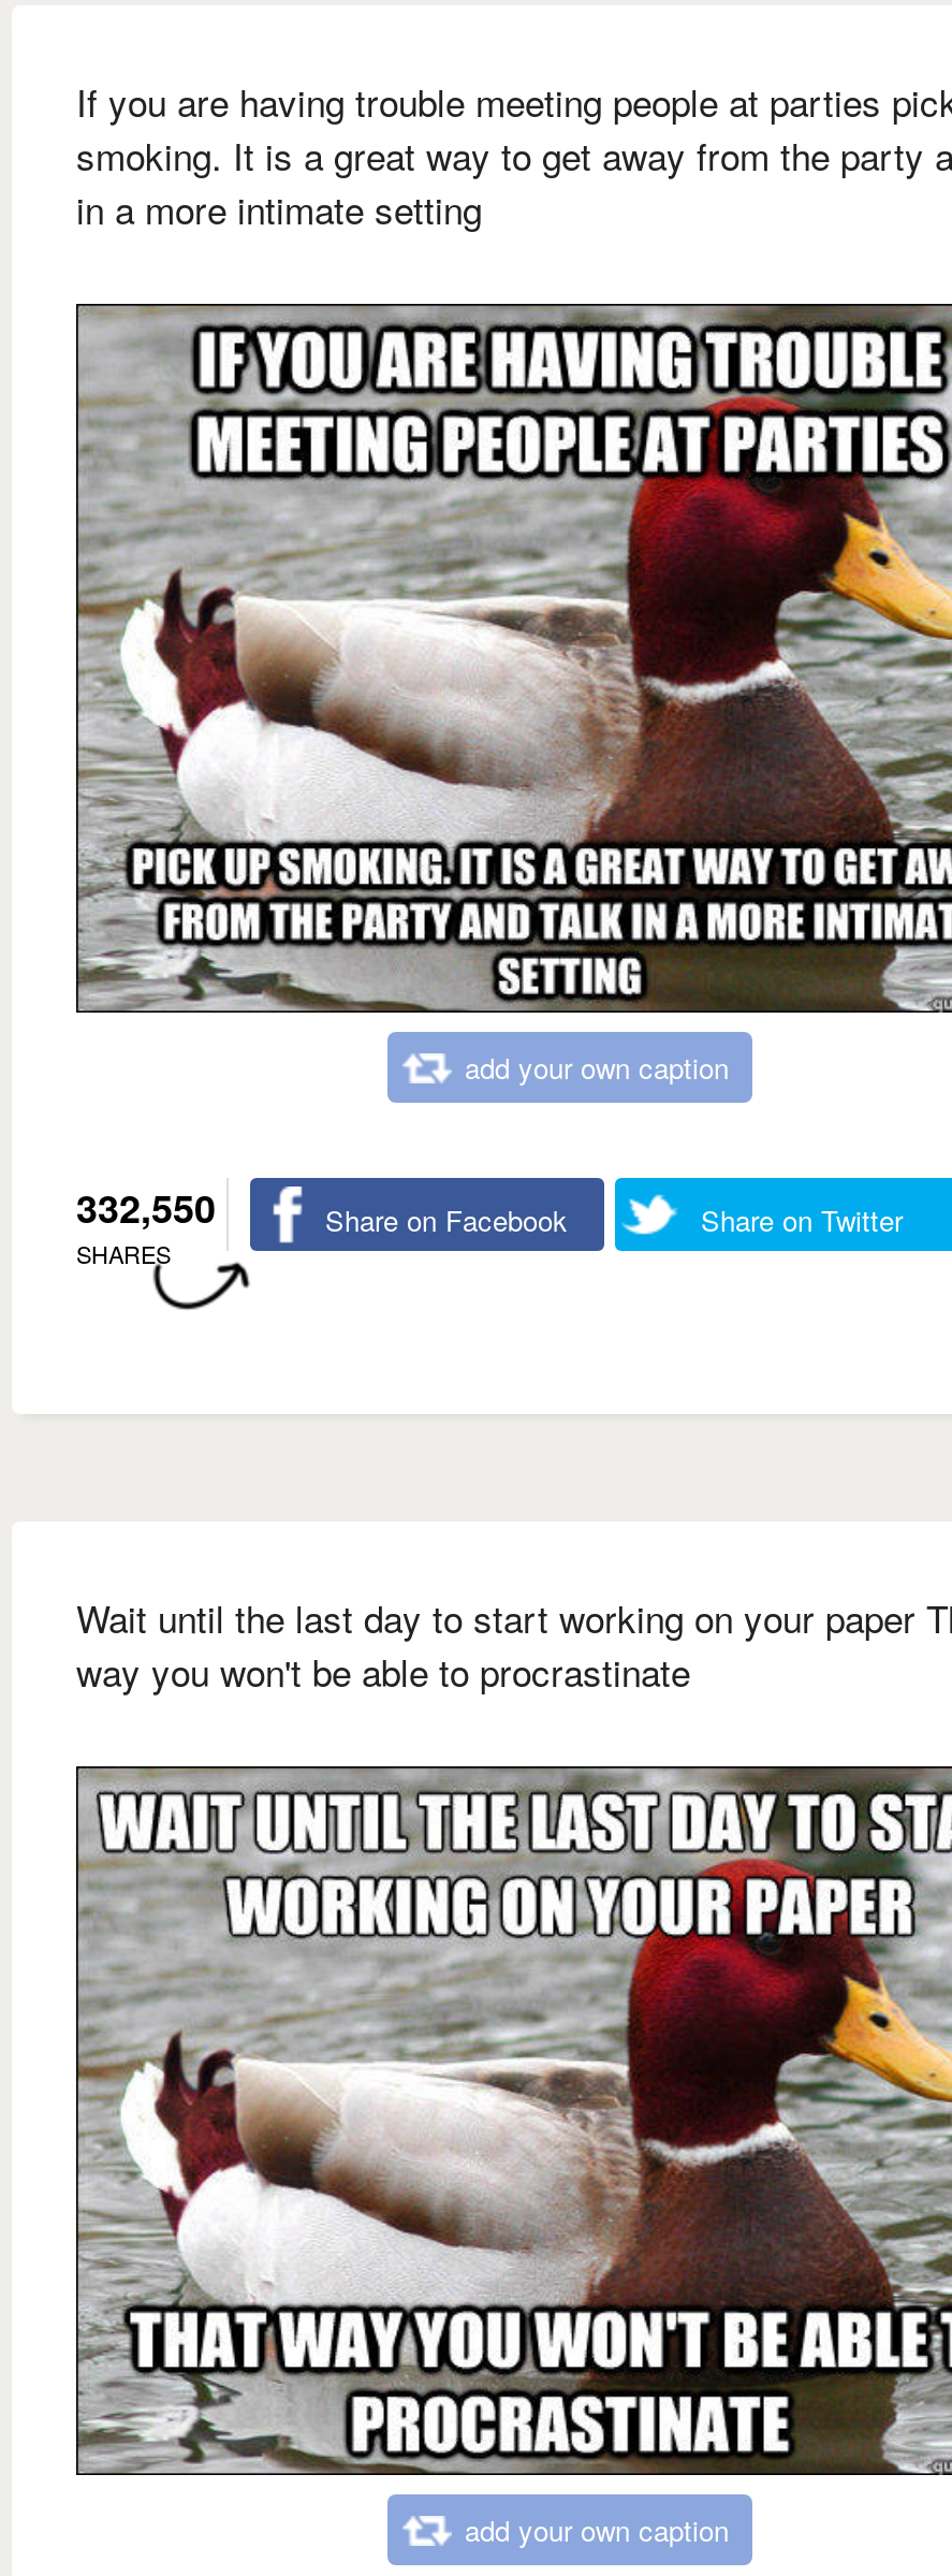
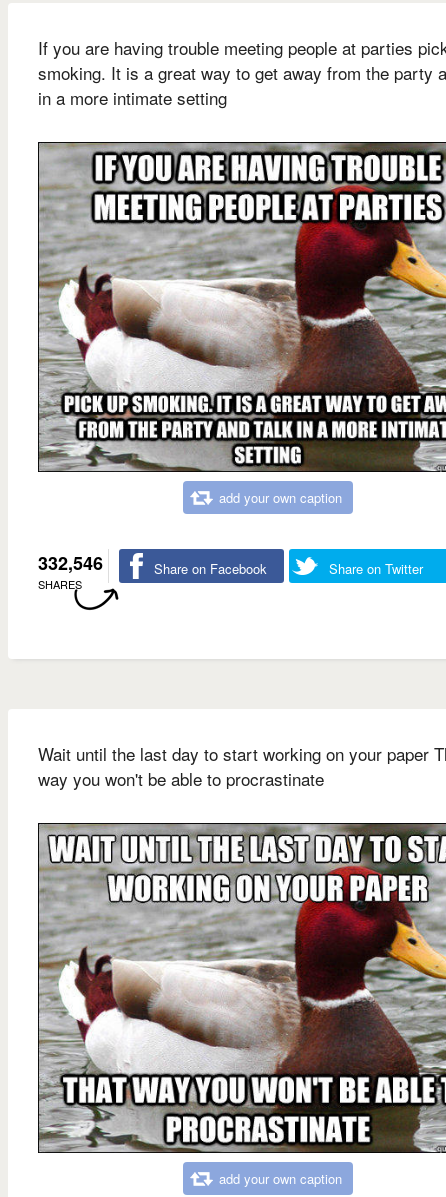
[76,1180,216,1236] 332,550 -> [38,550,103,576] 332,546

